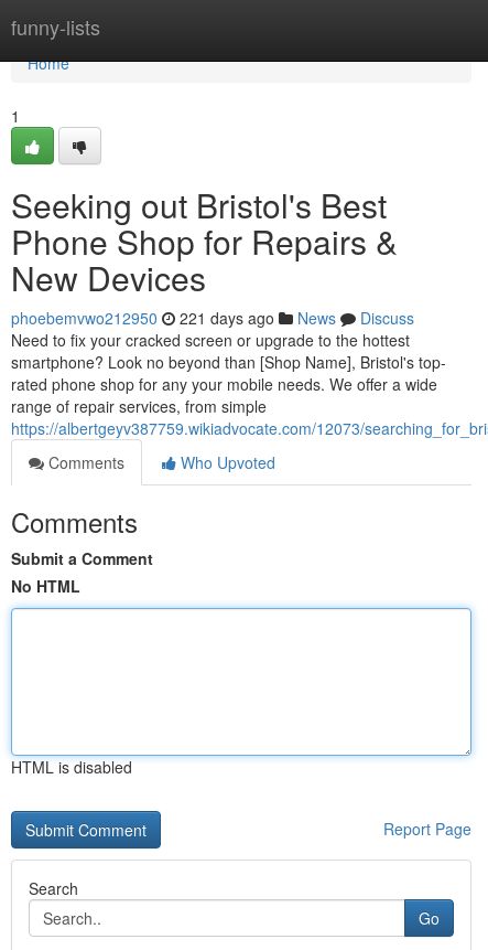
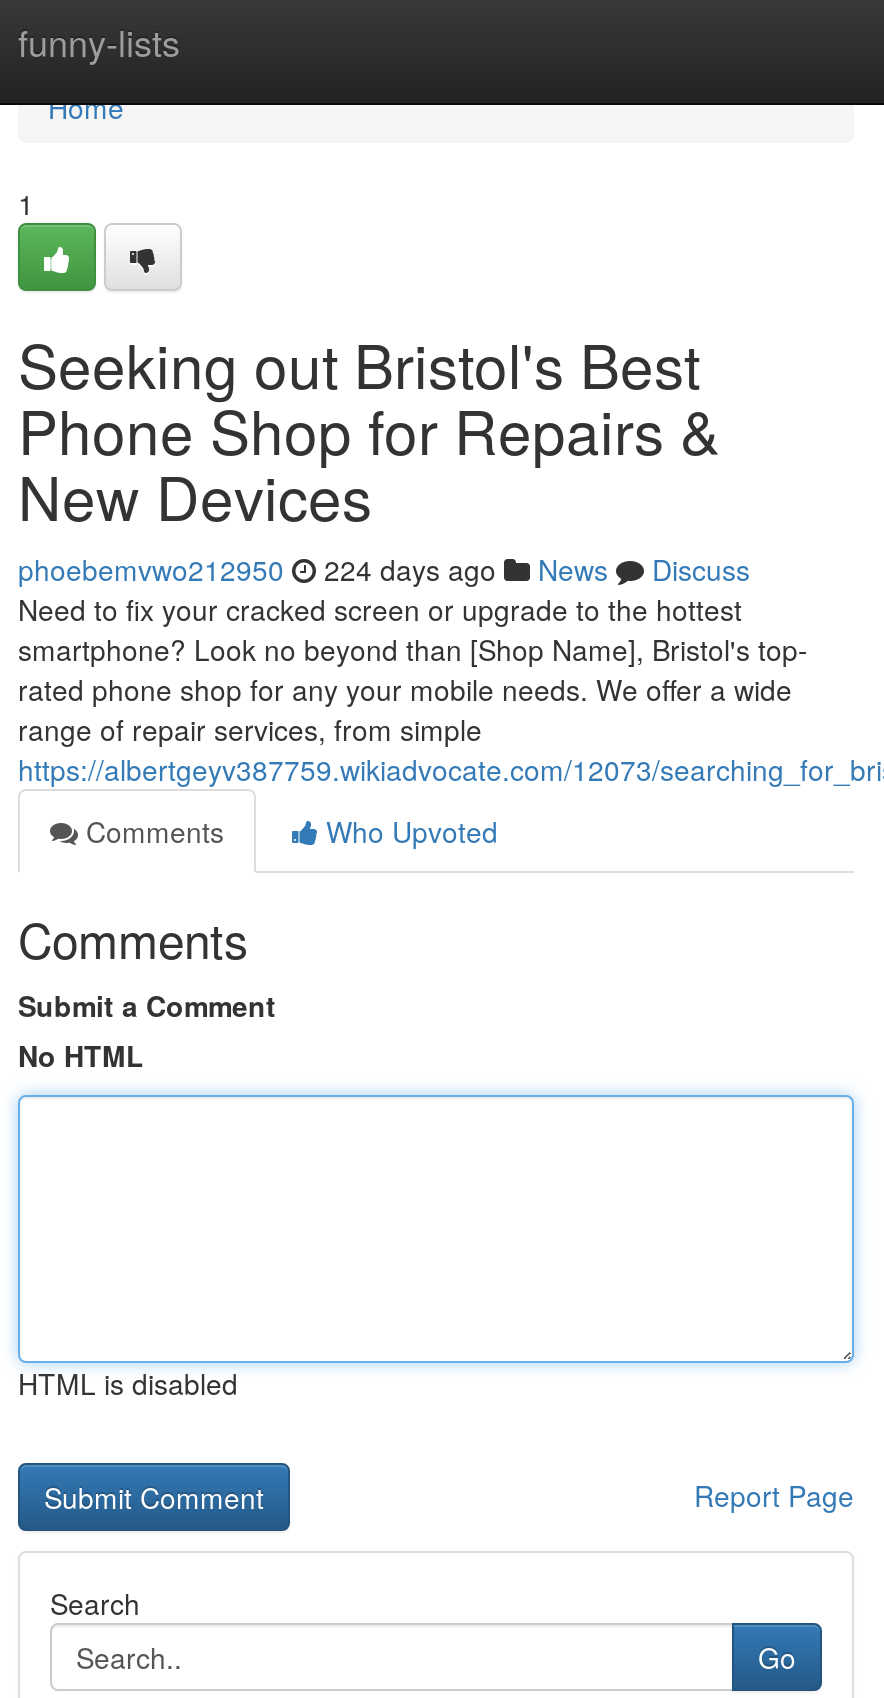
[11,307,414,329] phoebemvwo212950 221 days ago News Discuss -> [18,549,750,589] phoebemvwo212950 224 days ago News Discuss

